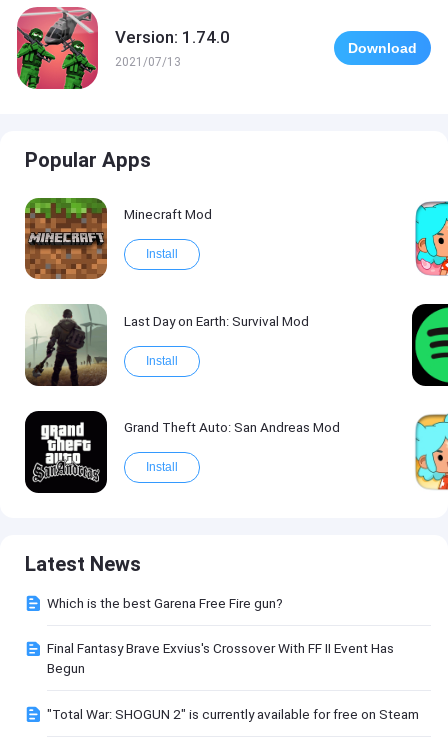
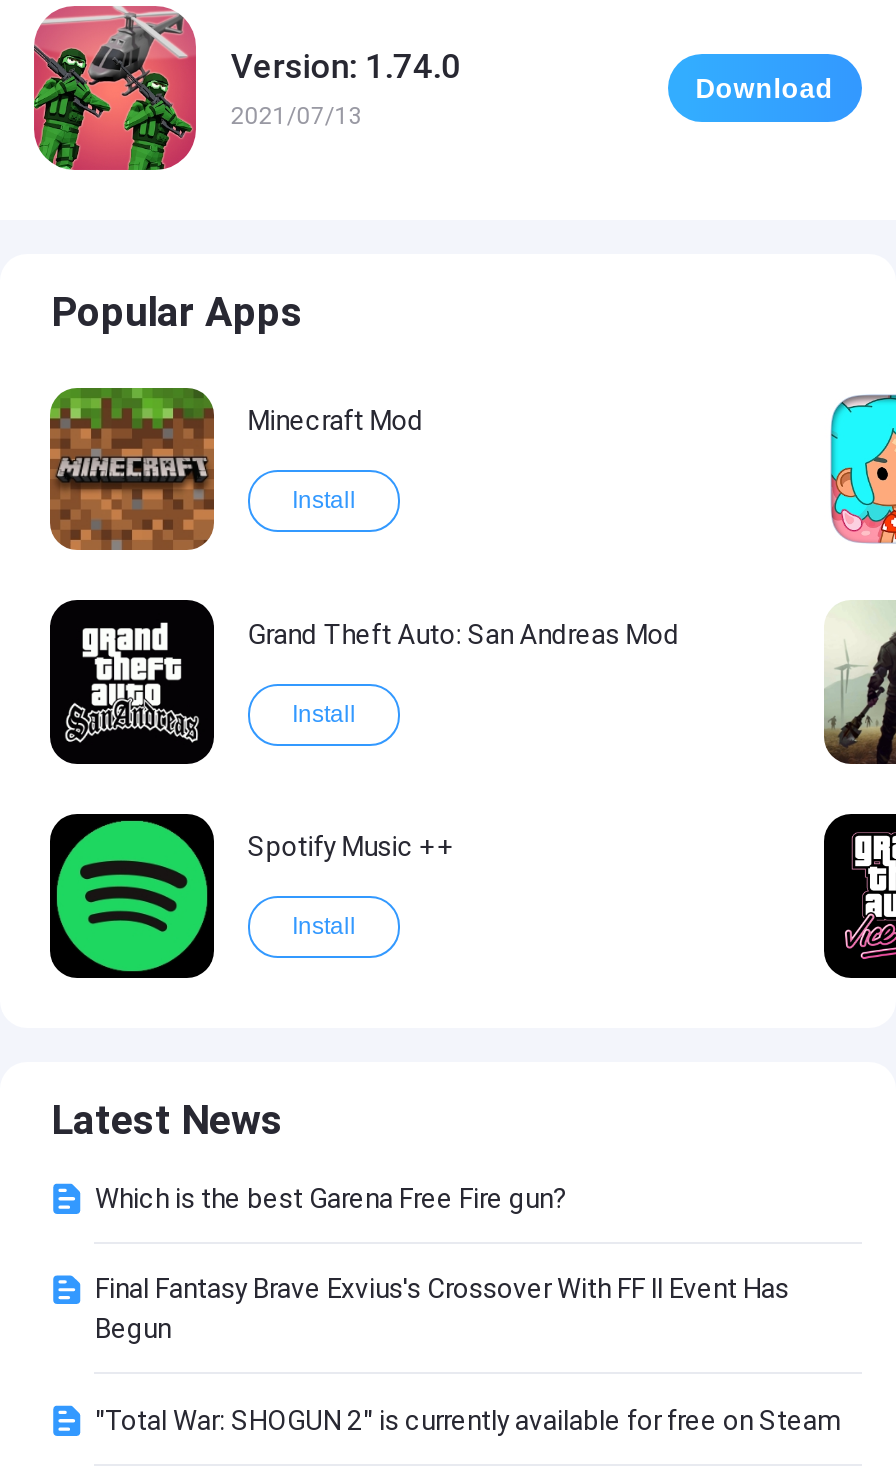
[24,304,108,386] [image] -> [48,598,216,764] [image]
[411,303,445,386] [image] -> [822,600,890,764] [image]
[124,313,309,329] Last Day on Earth: Survival Mod -> none
none -> [248,831,456,863] Spotify Music ++
[28,414,104,490] [image] -> [56,820,208,972] [image]
[412,411,445,493] [image] -> [822,812,890,980] [image]
moved [124,419,340,435] -> [248,617,680,649]: Grand Theft Auto: San Andreas Mod

